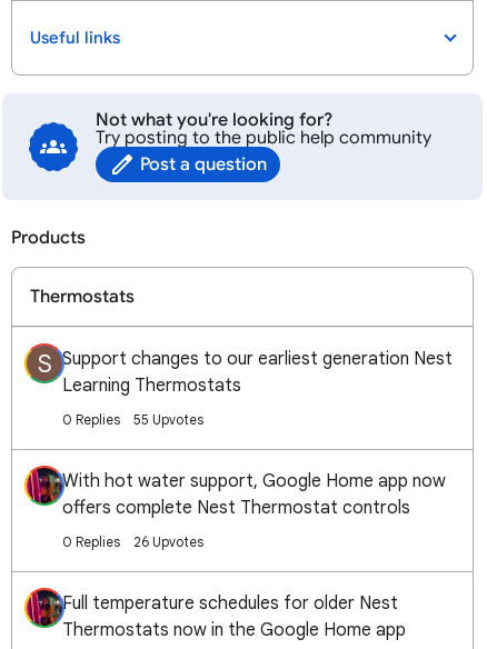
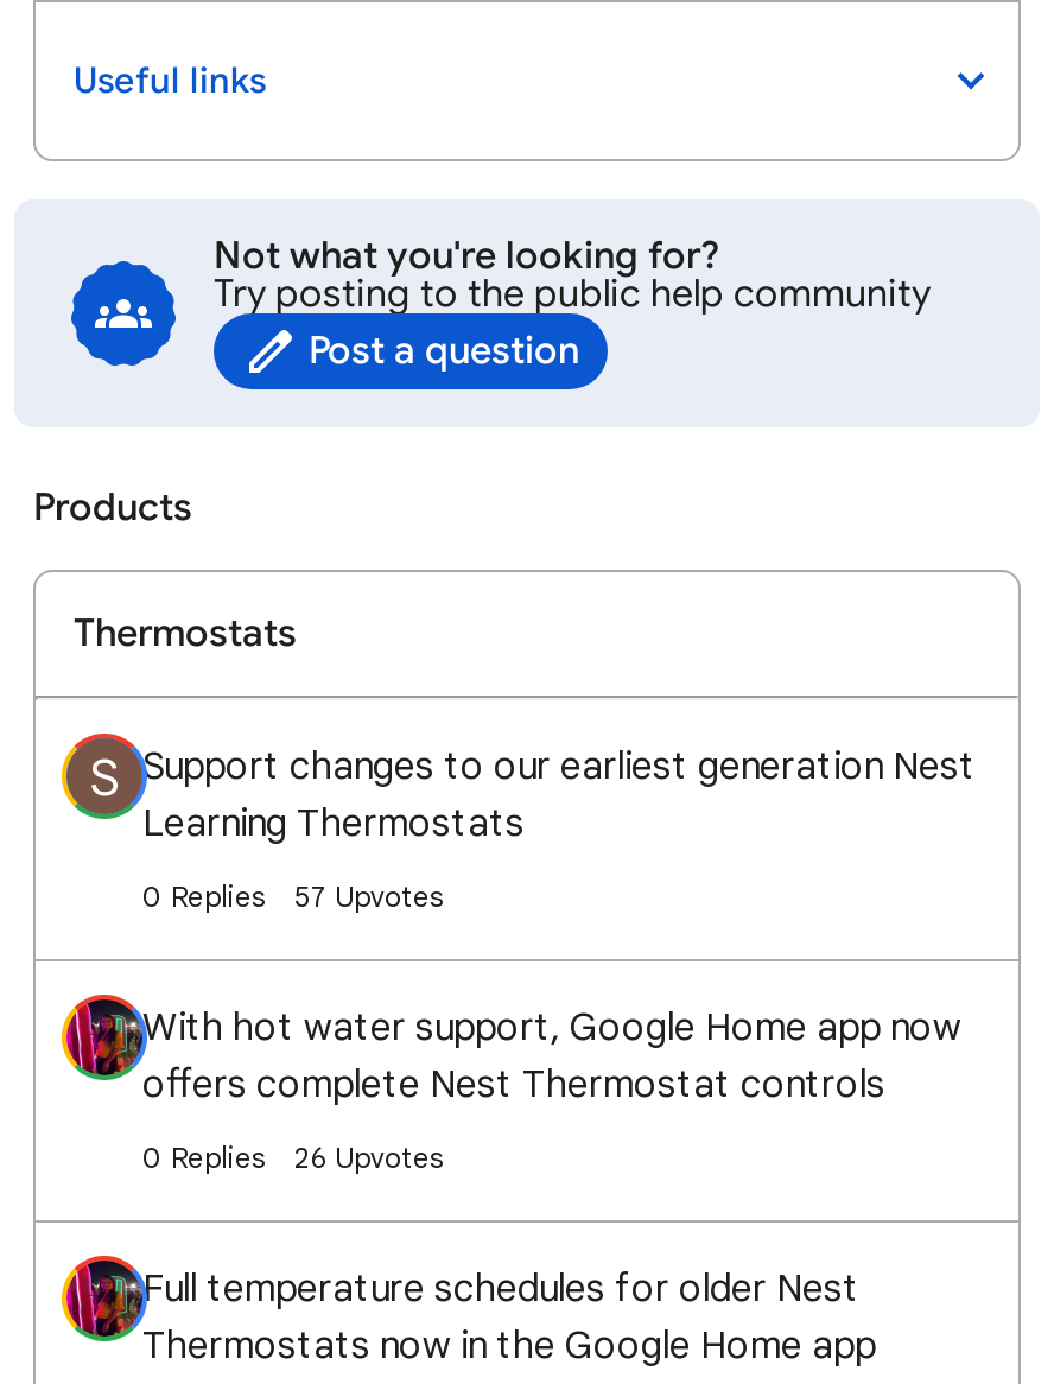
[133,411,203,428] 55 Upvotes -> [294,878,444,914] 57 Upvotes

